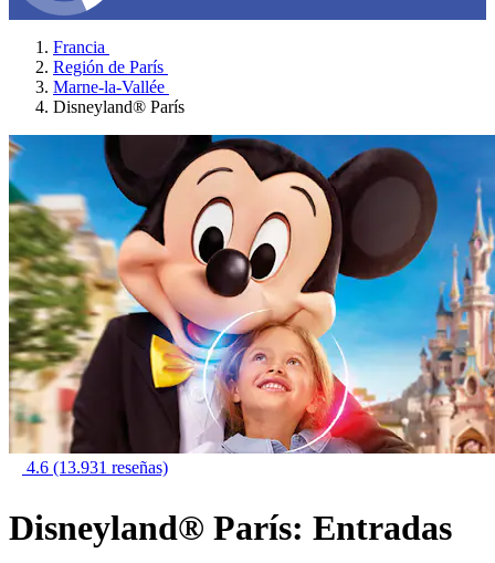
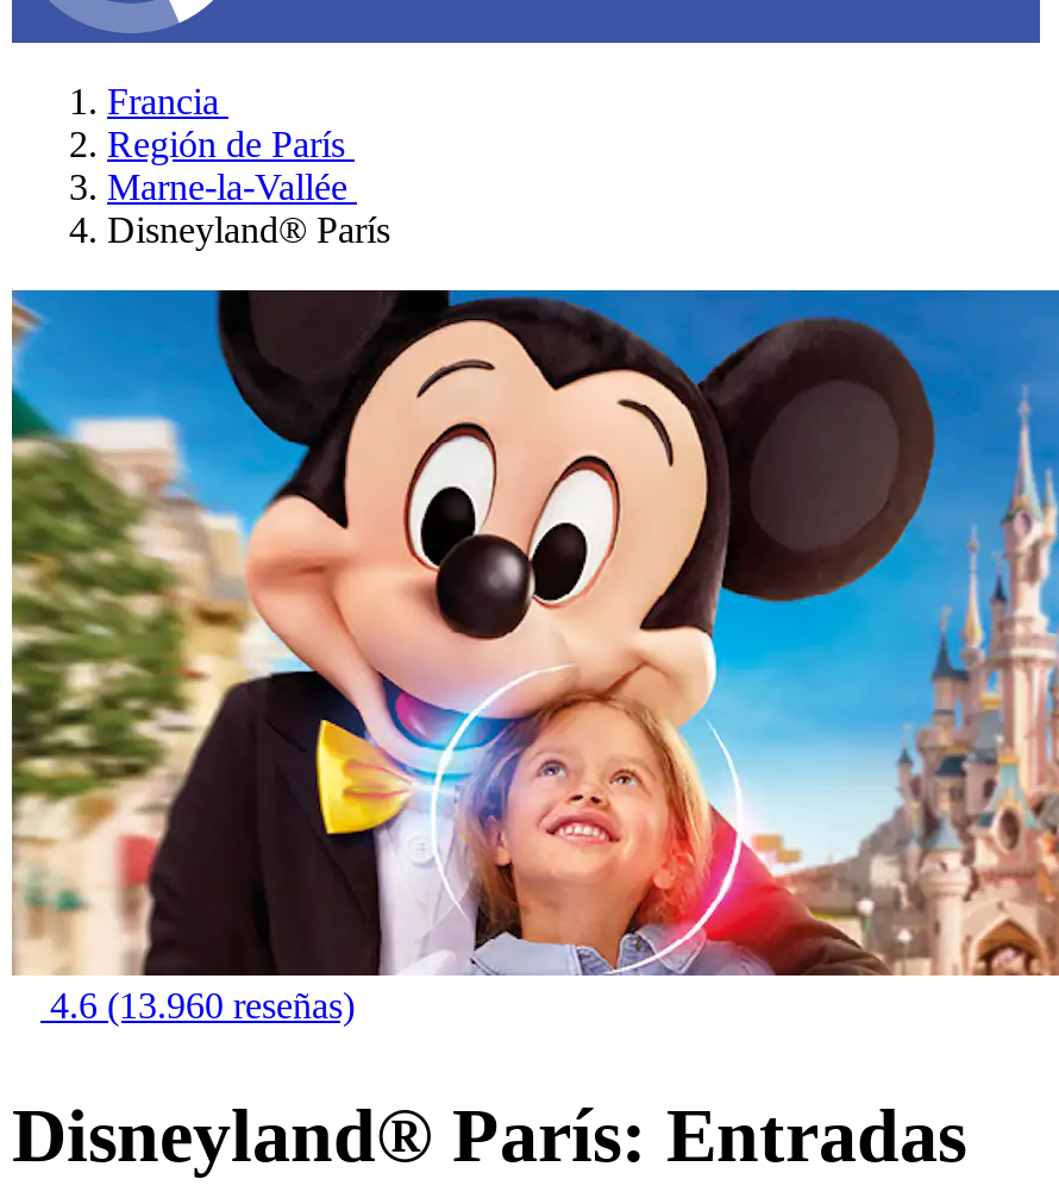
[27,458,168,477] 4.6 (13.931 reseñas) -> [50,985,355,1025] 4.6 (13.960 reseñas)

